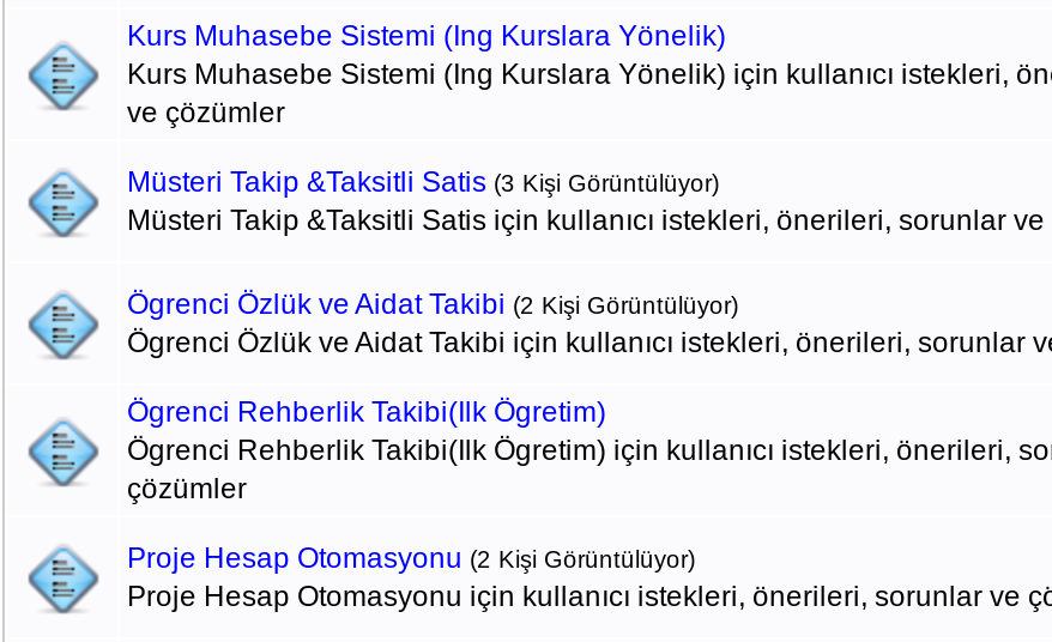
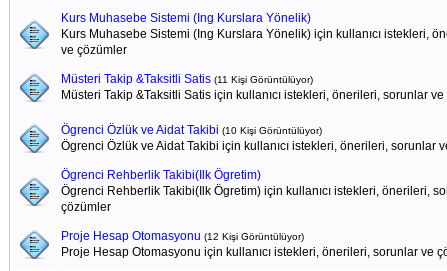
[127,165,719,199] Müsteri Takip &Taksitli Satis (3 Kişi Görüntülüyor) -> [61,72,313,86] Müsteri Takip &Taksitli Satis (11 Kişi Görüntülüyor)
[127,287,738,321] Ögrenci Özlük ve Aidat Takibi (2 Kişi Görüntülüyor) -> [61,123,322,137] Ögrenci Özlük ve Aidat Takibi (10 Kişi Görüntülüyor)
[127,541,695,575] Proje Hesap Otomasyonu (2 Kişi Görüntülüyor) -> [61,229,304,243] Proje Hesap Otomasyonu (12 Kişi Görüntülüyor)

